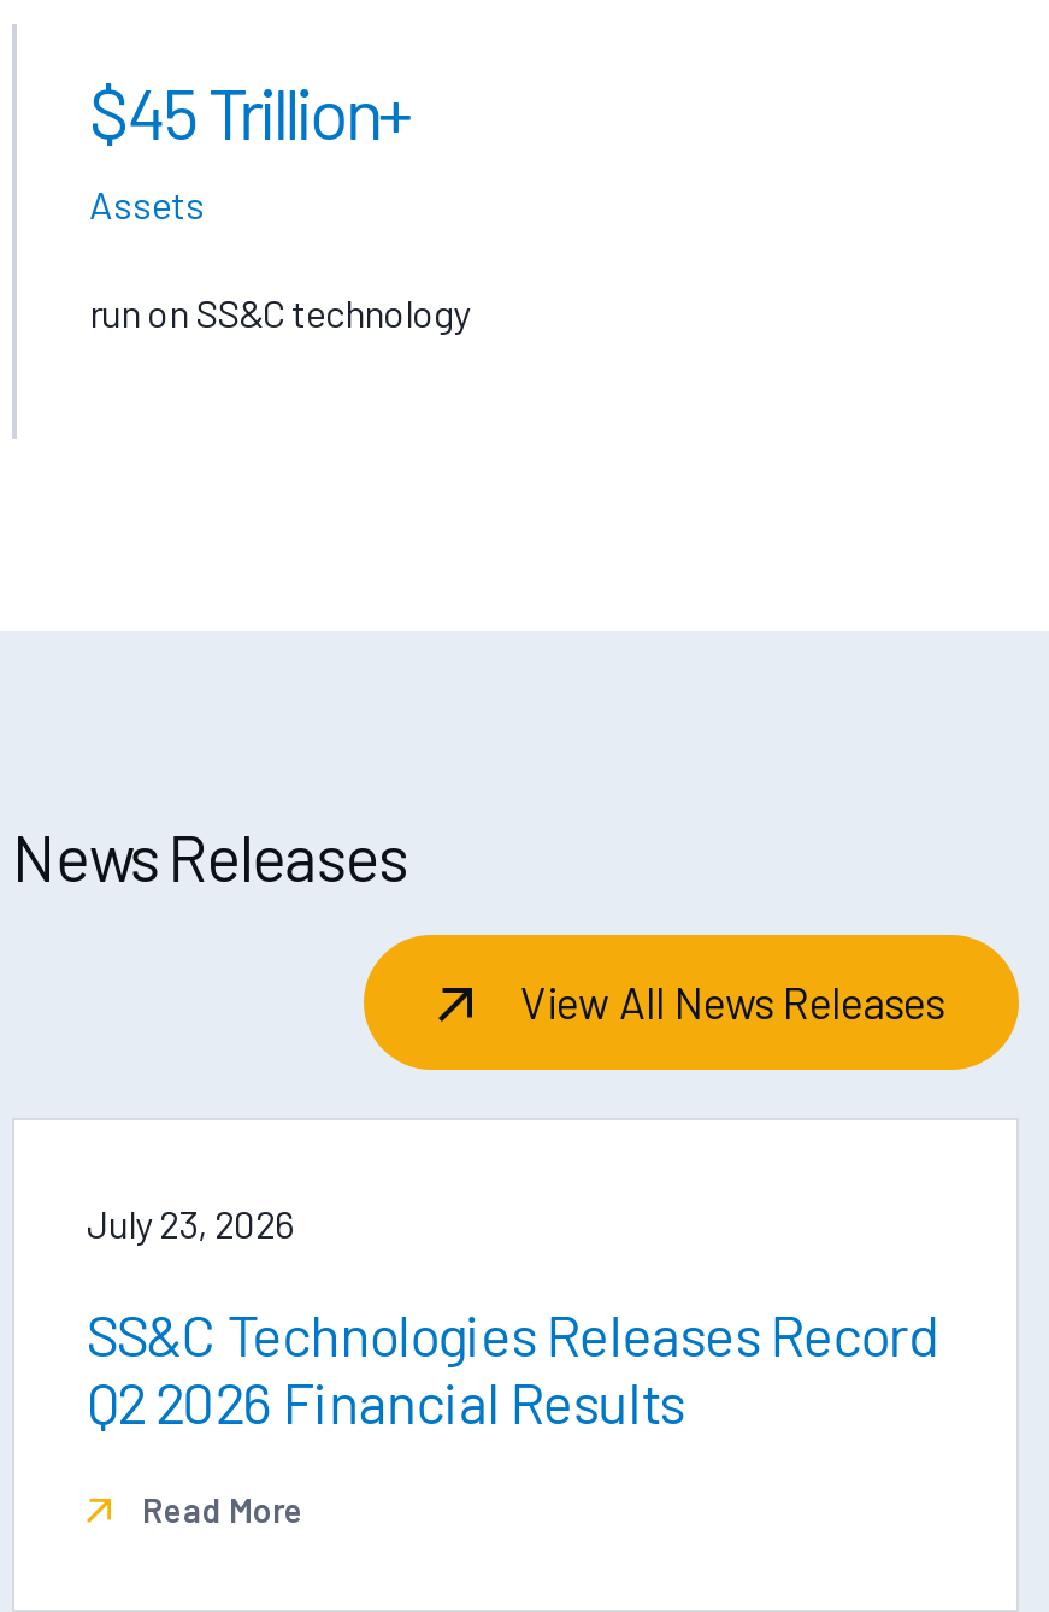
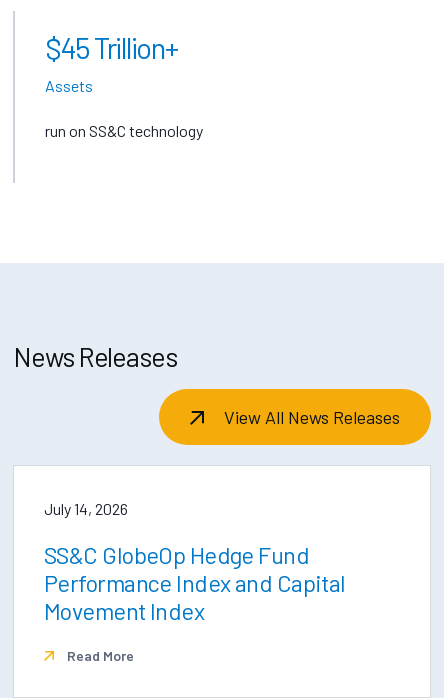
[87,1201,294,1247] July 23, 2026 -> [44,499,128,518] July 14, 2026
[87,1302,941,1437] SS&C Technologies Releases Record | Q2 2026 Financial Results -> [44,541,346,625] SS&C GlobeOp Hedge Fund | Performance Index and Capital | Movement Index

